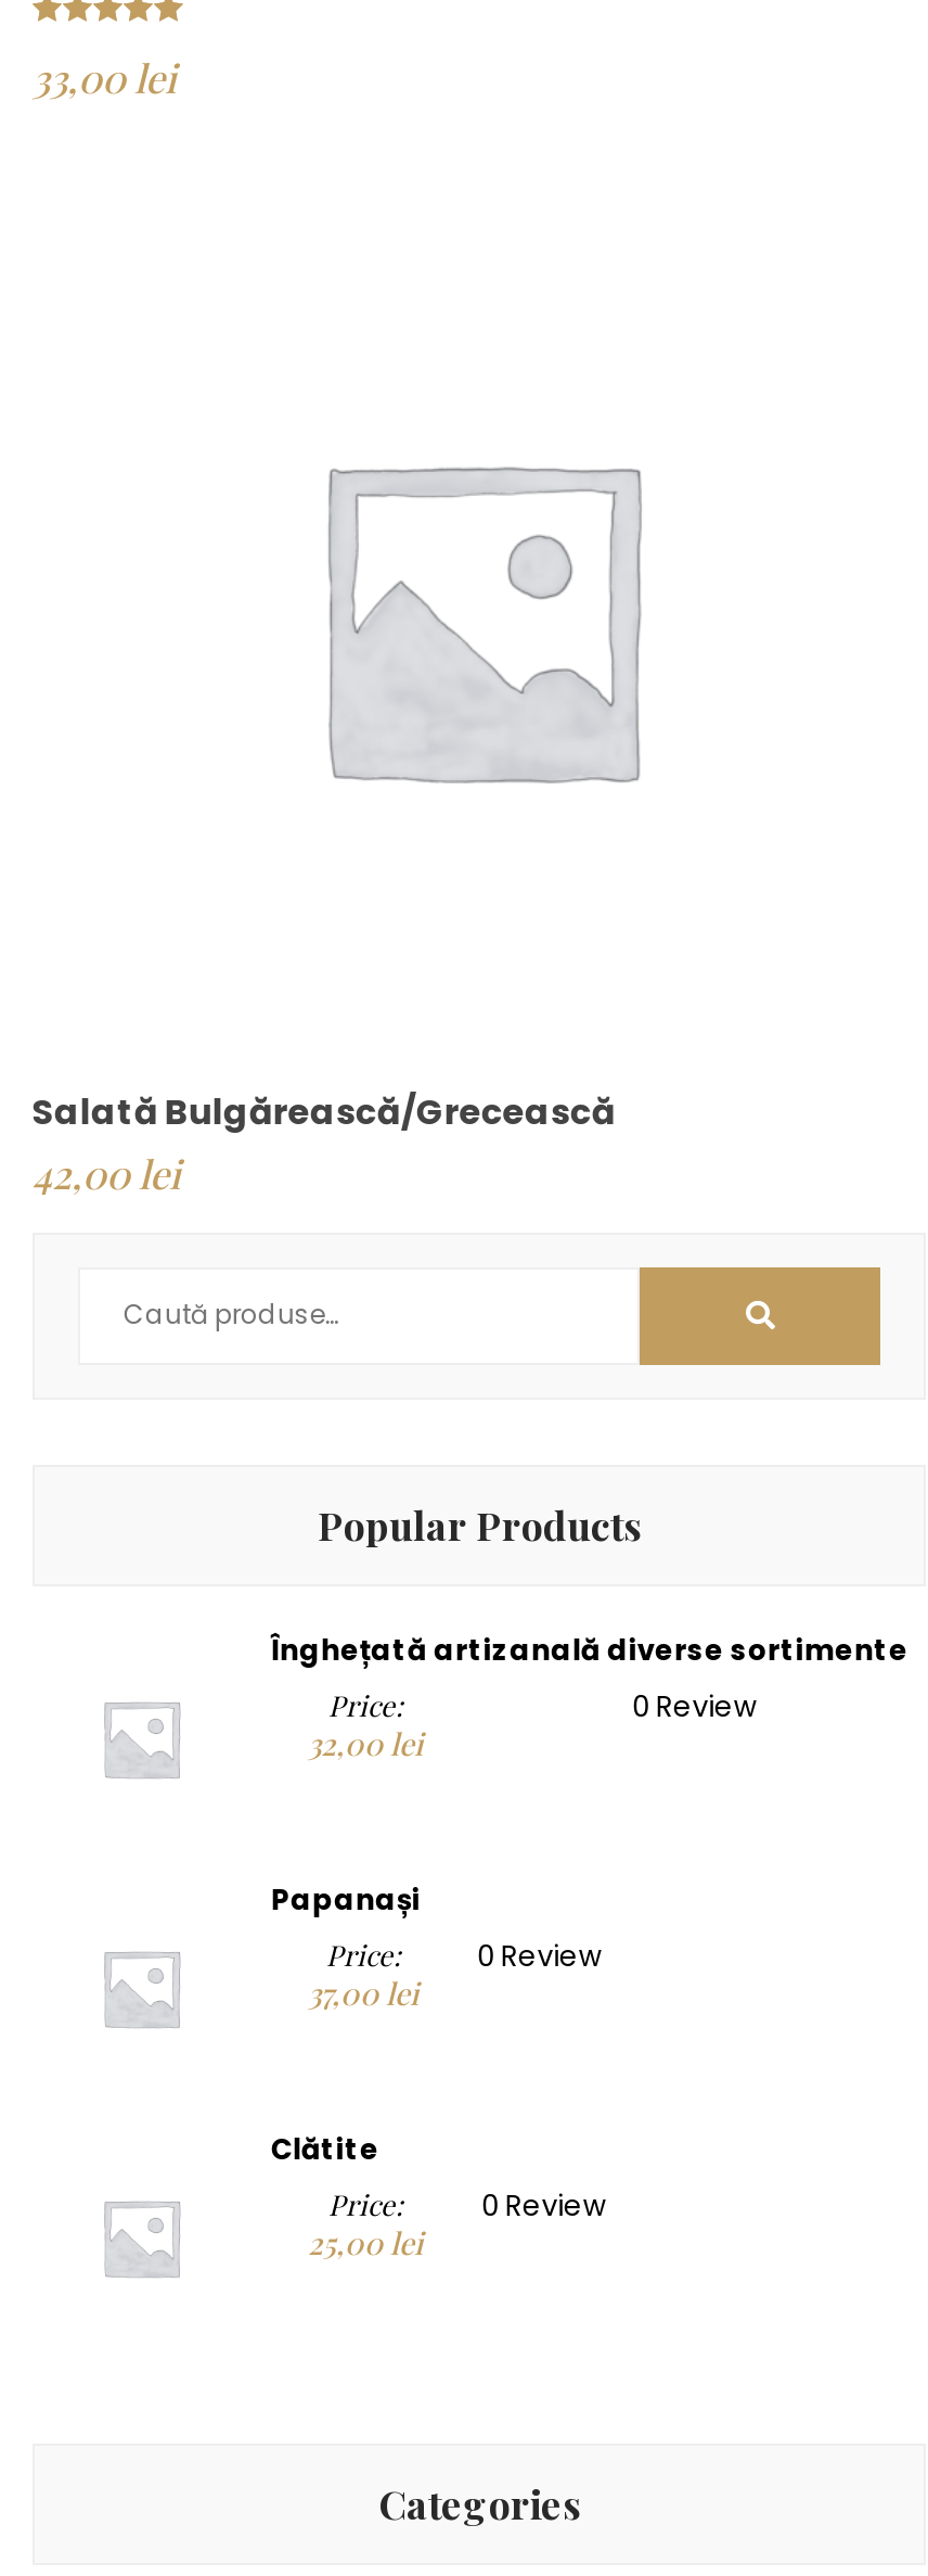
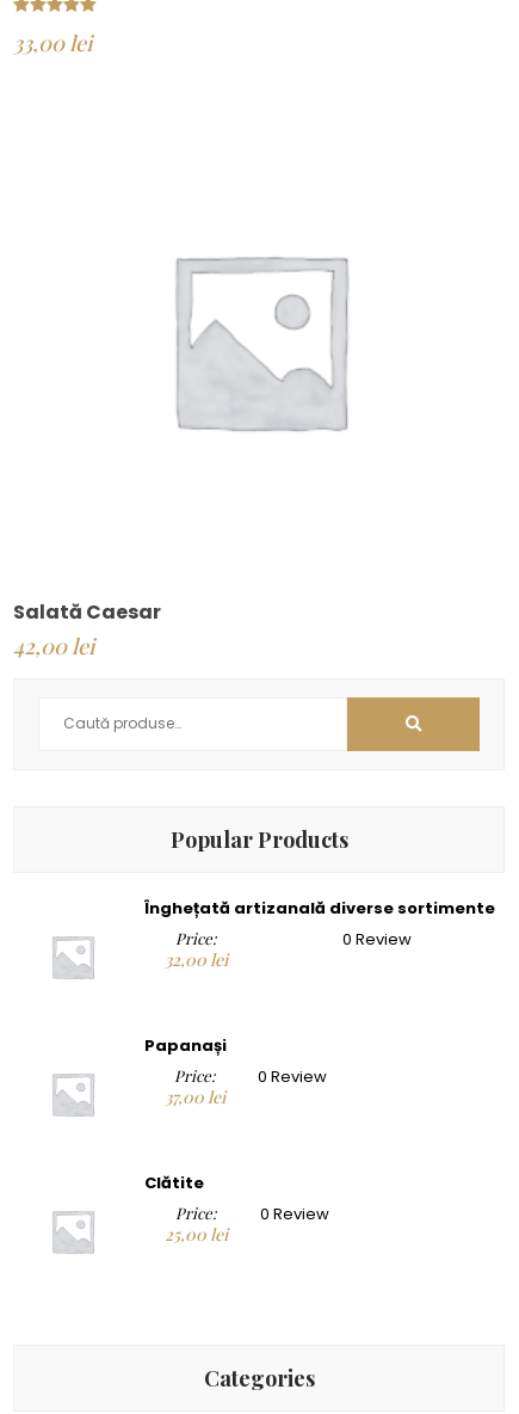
[32,1087,616,1137] Salată Bulgărească/Grecească -> [13,598,161,626] Salată Caesar

